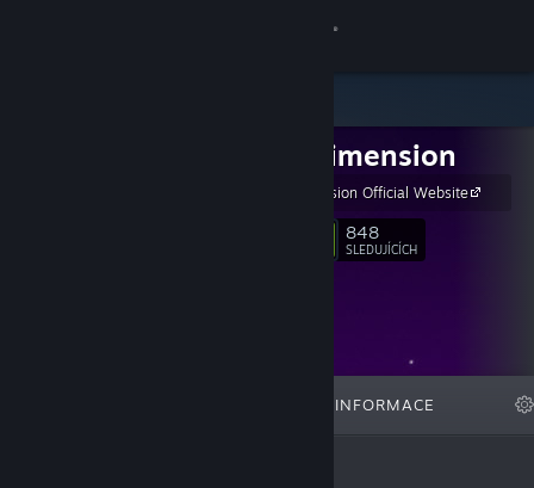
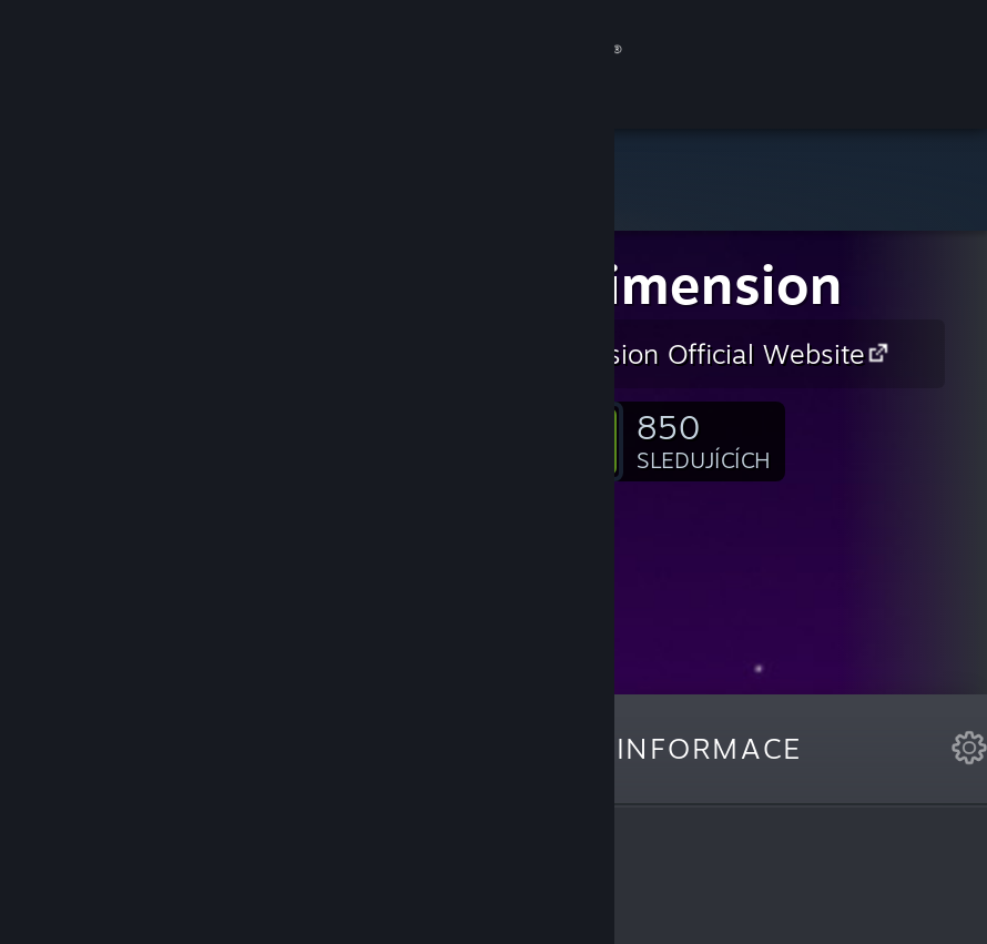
[346,221,379,243] 848 -> [637,406,701,448] 850

